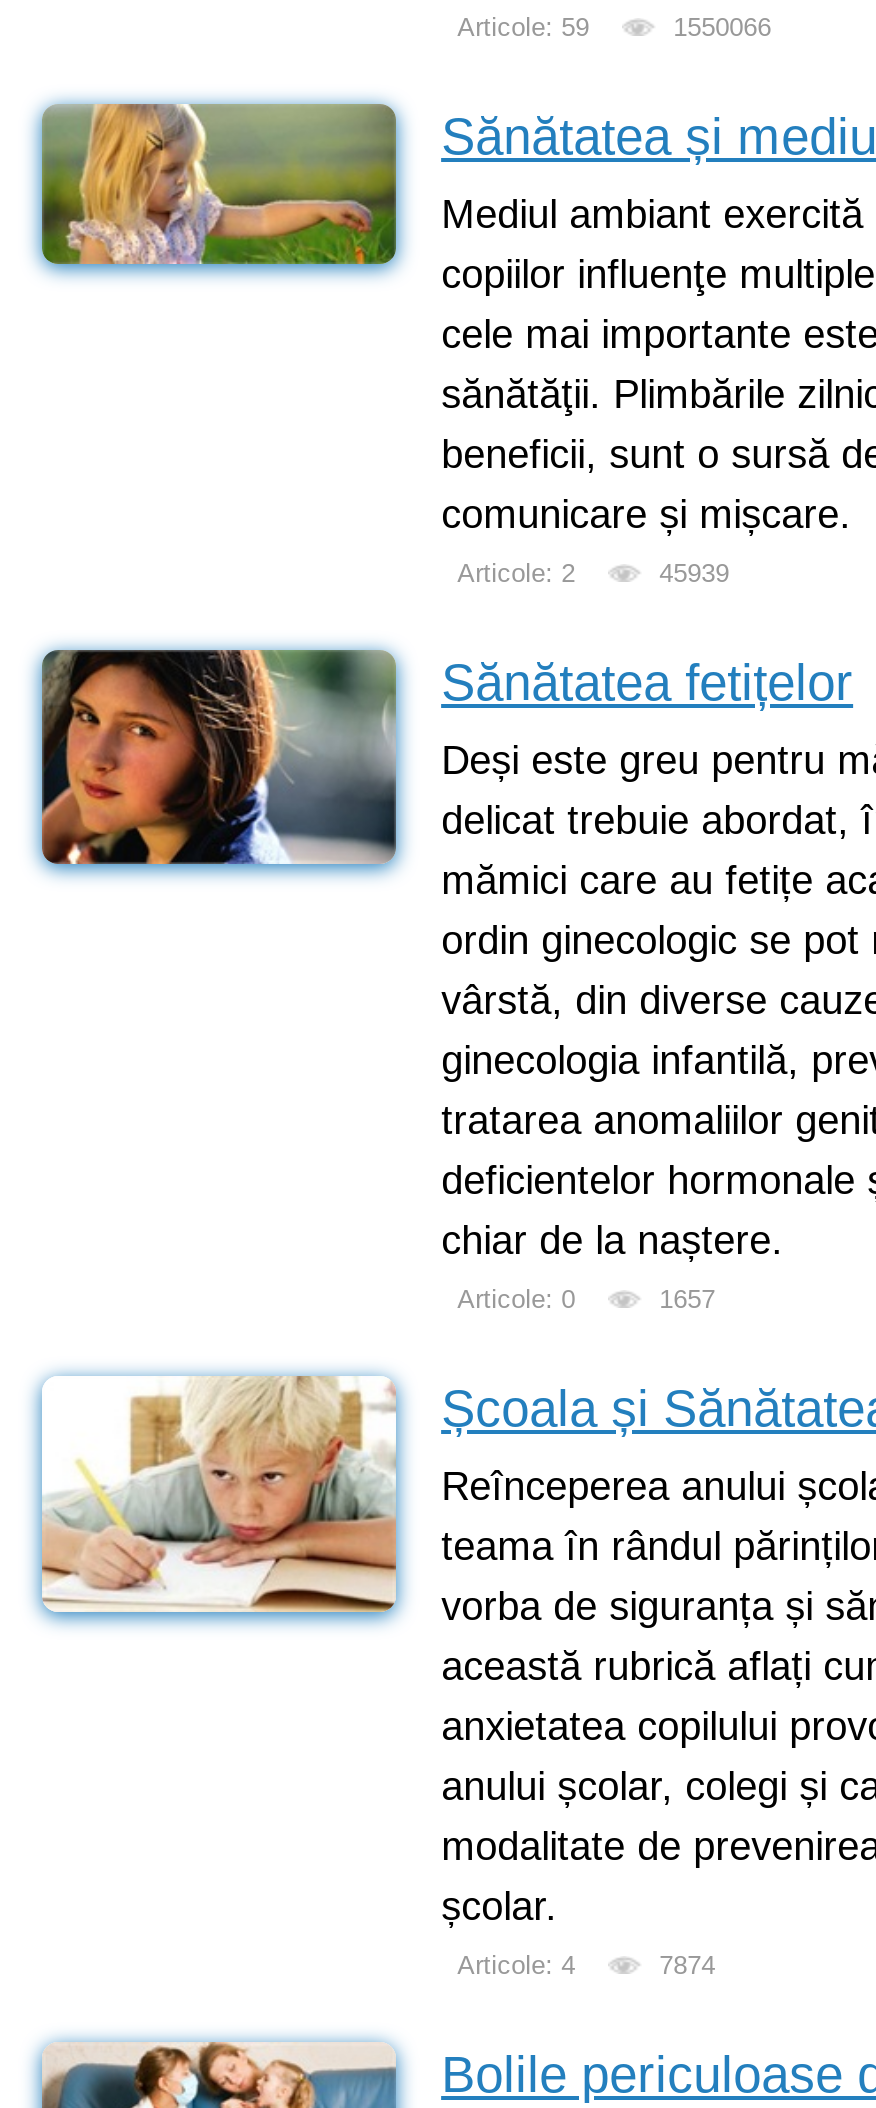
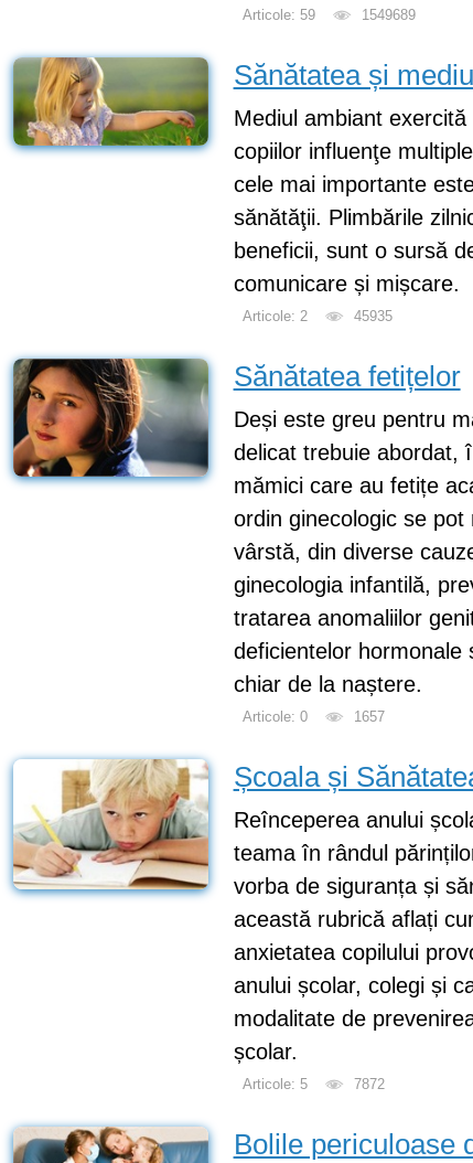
[665,13,771,43] 1550066 -> [357,7,415,24] 1549689
[651,559,729,589] 45939 -> [349,308,392,325] 45935
[451,1951,575,1981] Articole: 4 -> [239,1076,307,1093] Articole: 5
[651,1951,715,1981] 7874 -> [349,1076,384,1093] 7872

